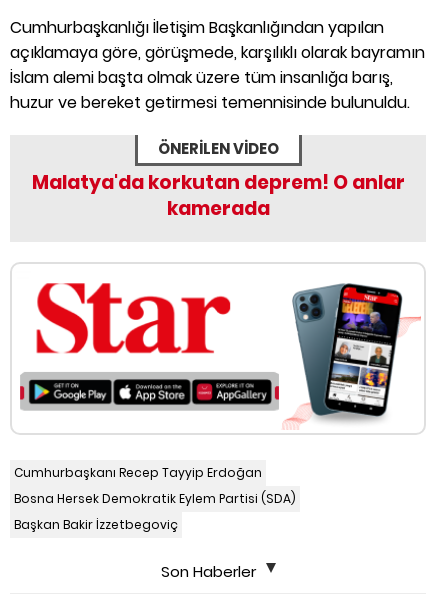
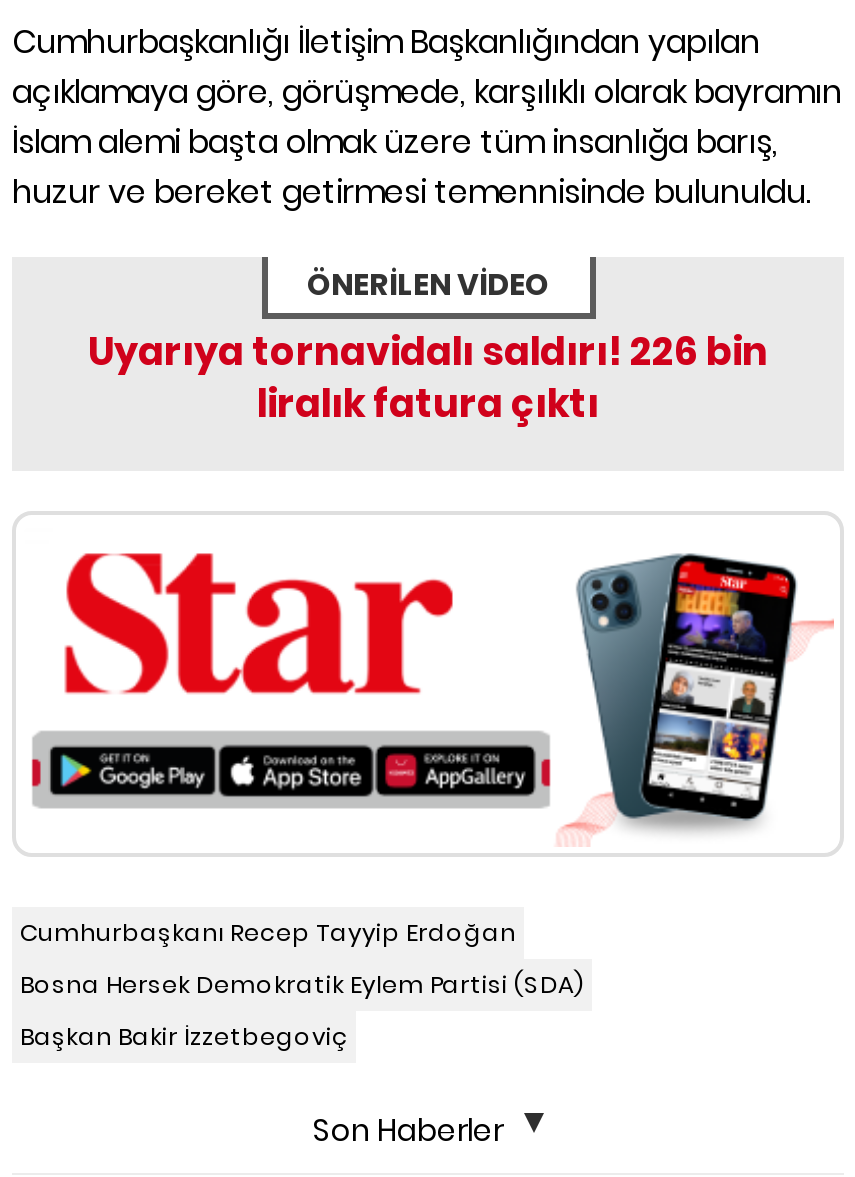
[31,169,404,222] Malatya'da korkutan deprem! O anlar | kamerada -> [88,326,768,432] Uyarıya tornavidalı saldırı! 226 bin | liralık fatura çıktı

